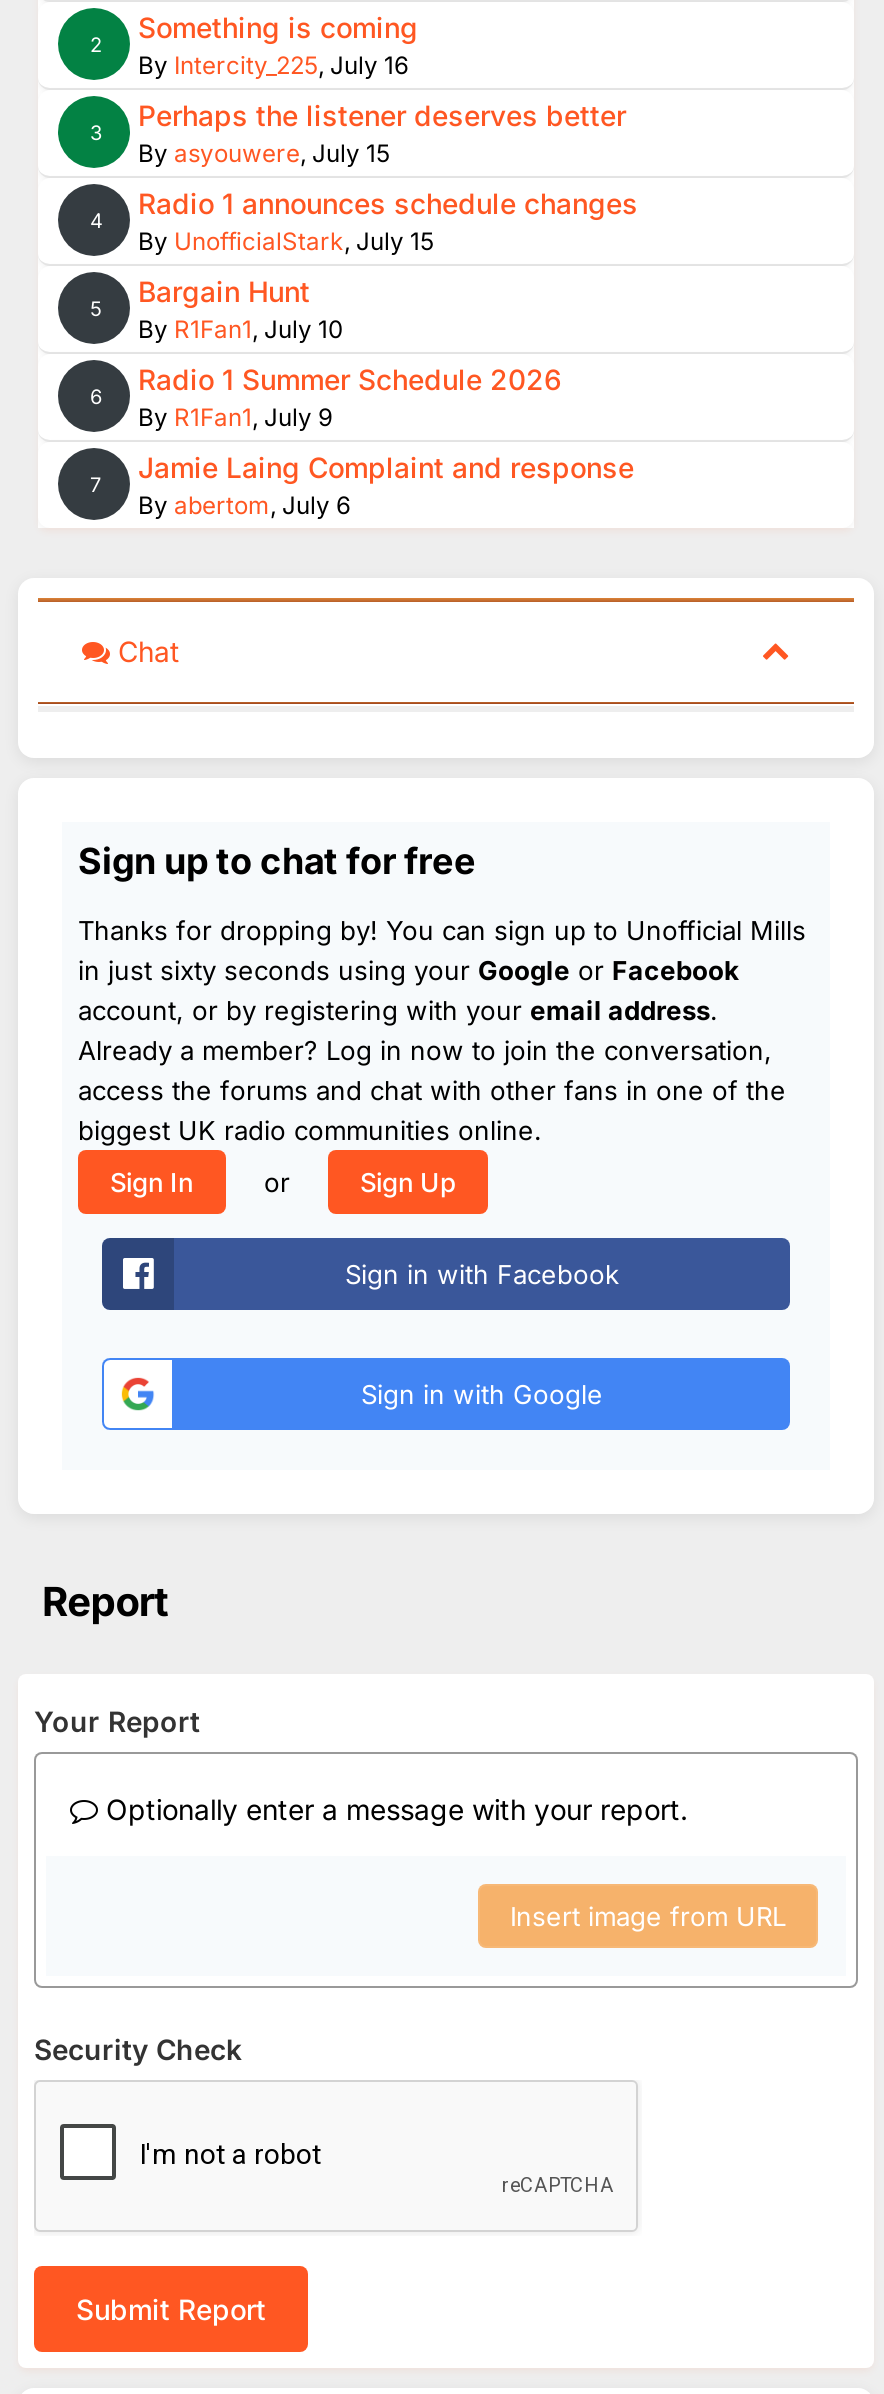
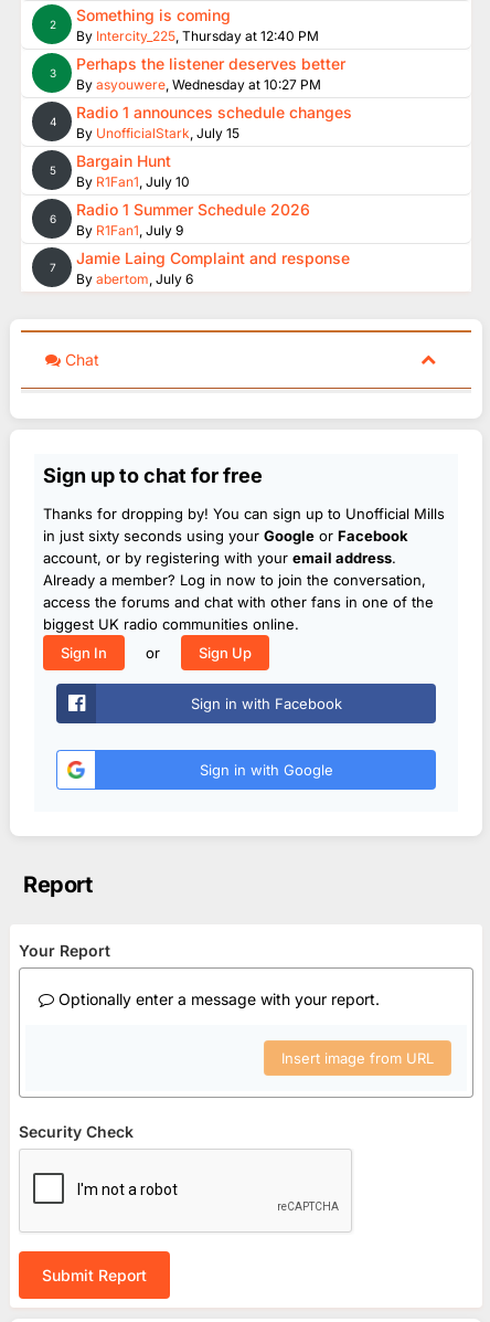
[138,50,408,80] By Intercity_225, July 16 -> [76,28,319,44] By Intercity_225, Thursday at 12:40 PM
[138,138,390,168] By asyouwere, July 15 -> [76,76,321,93] By asyouwere, Wednesday at 10:27 PM

